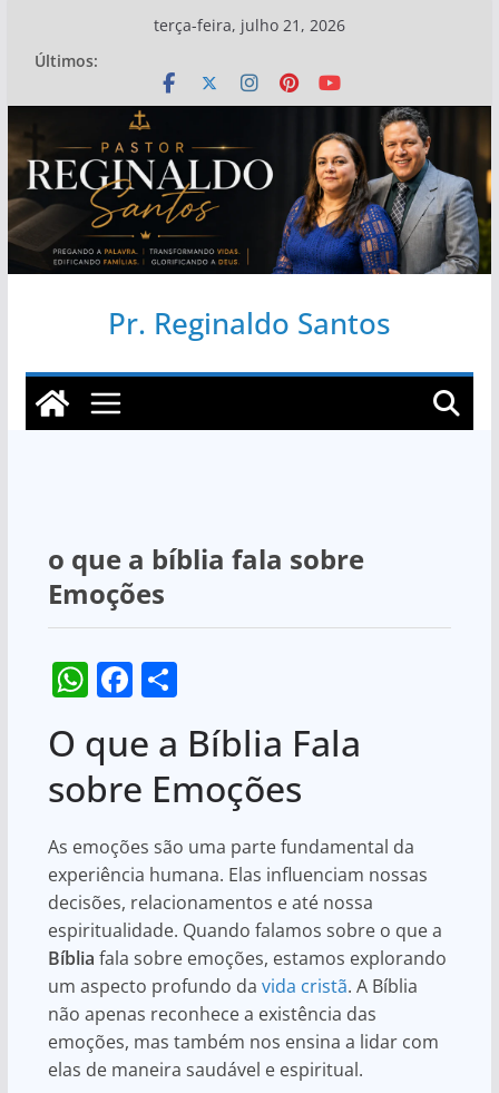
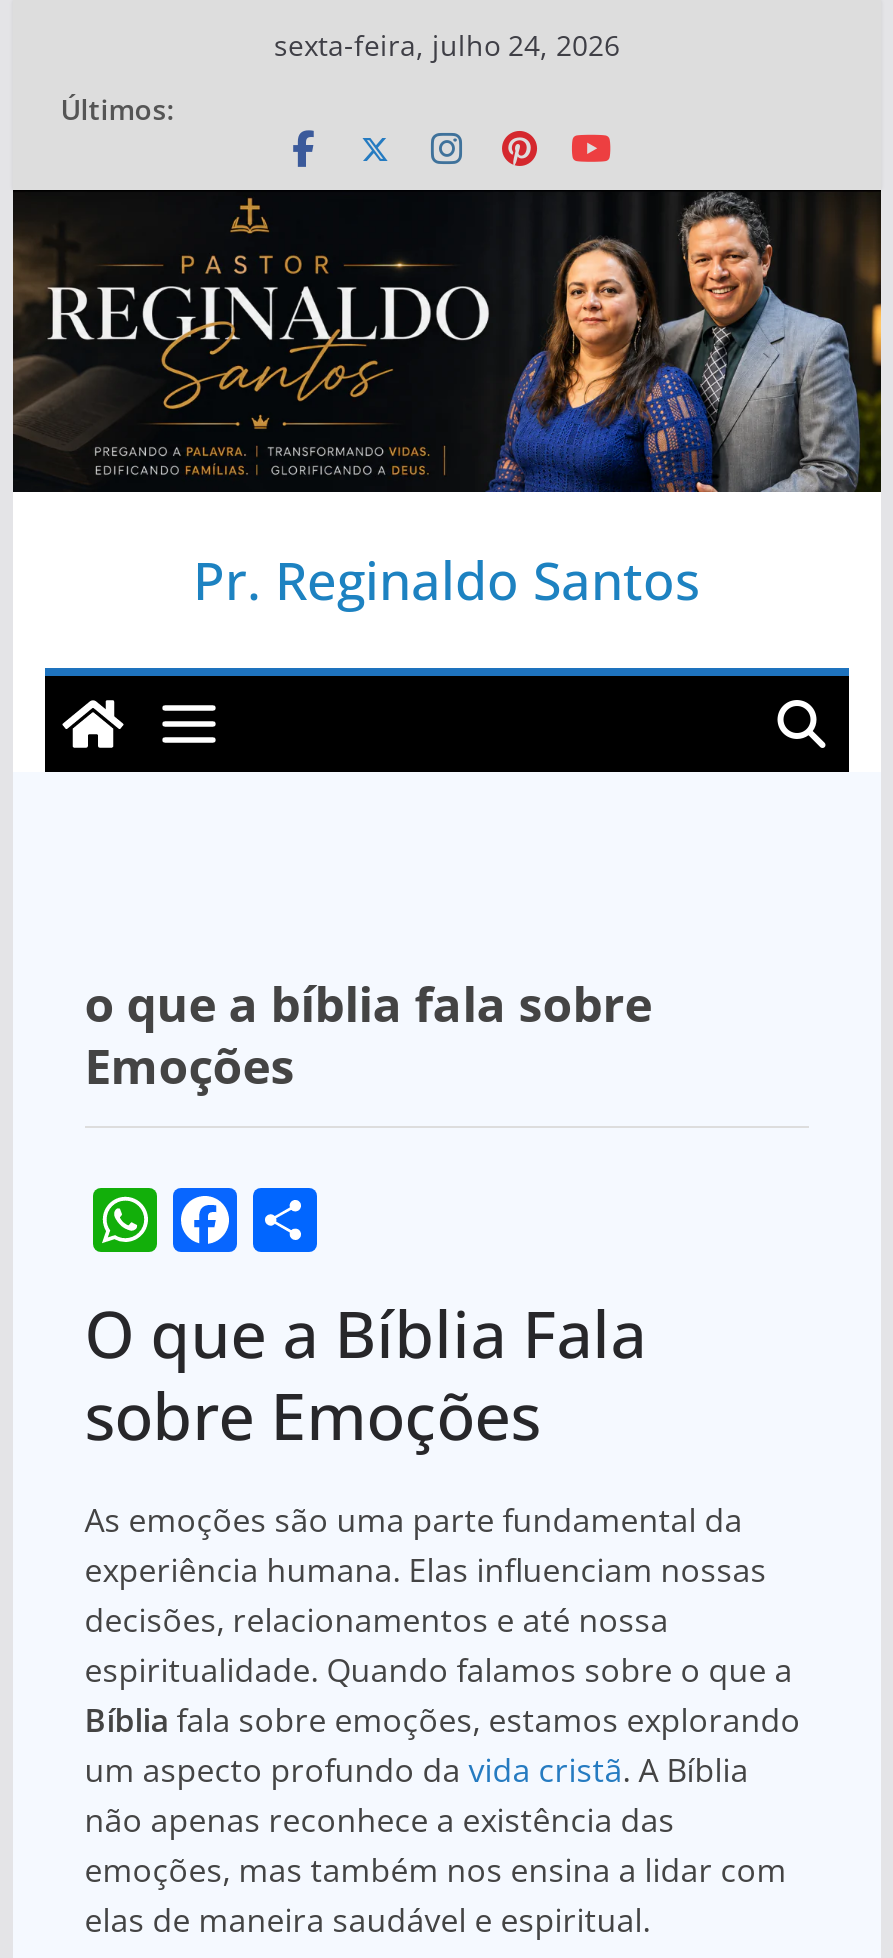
[154,14,345,36] terça-feira, julho 21, 2026 -> [274,26,620,64] sexta-feira, julho 24, 2026

